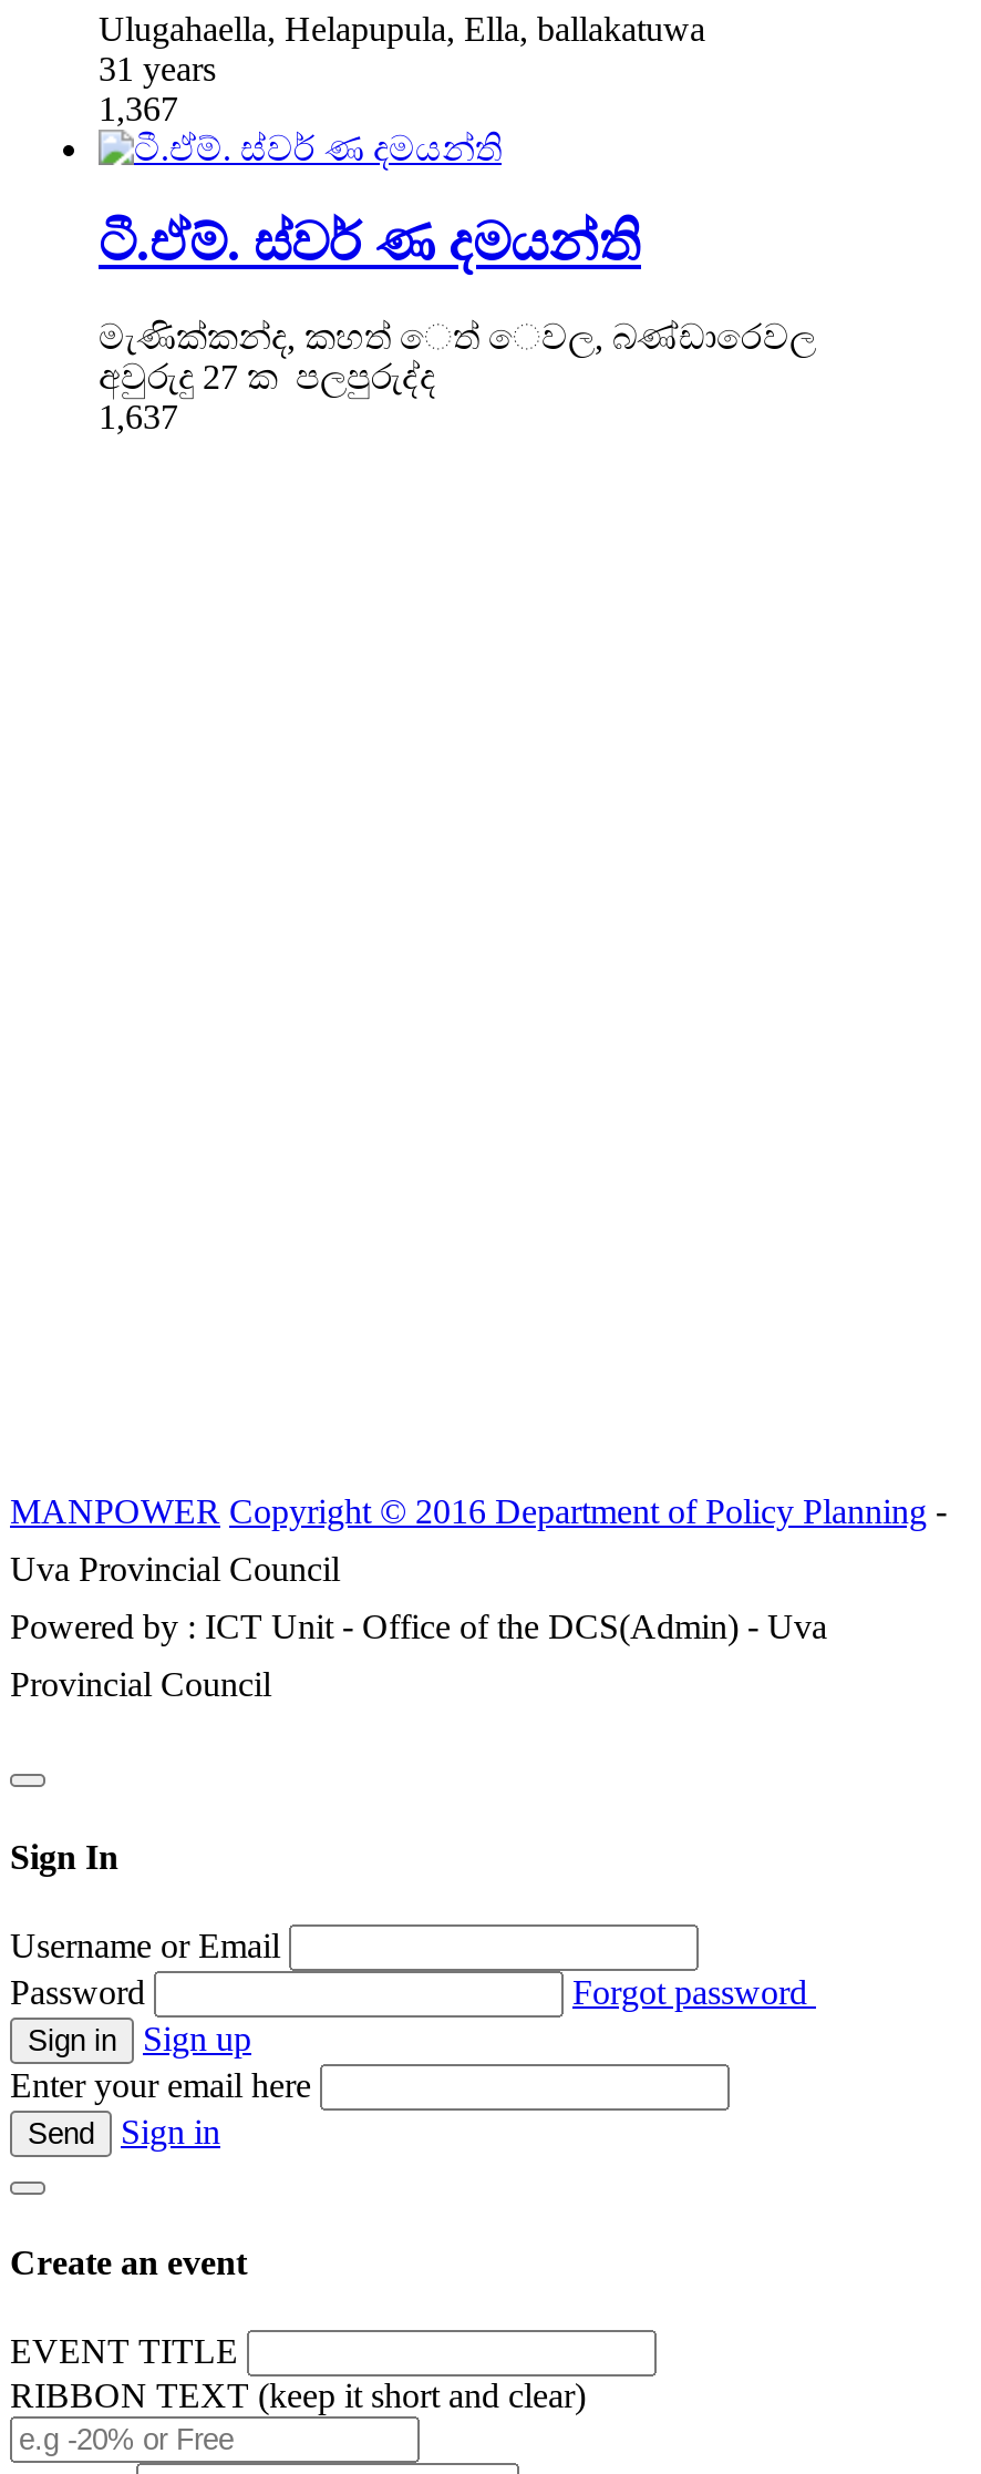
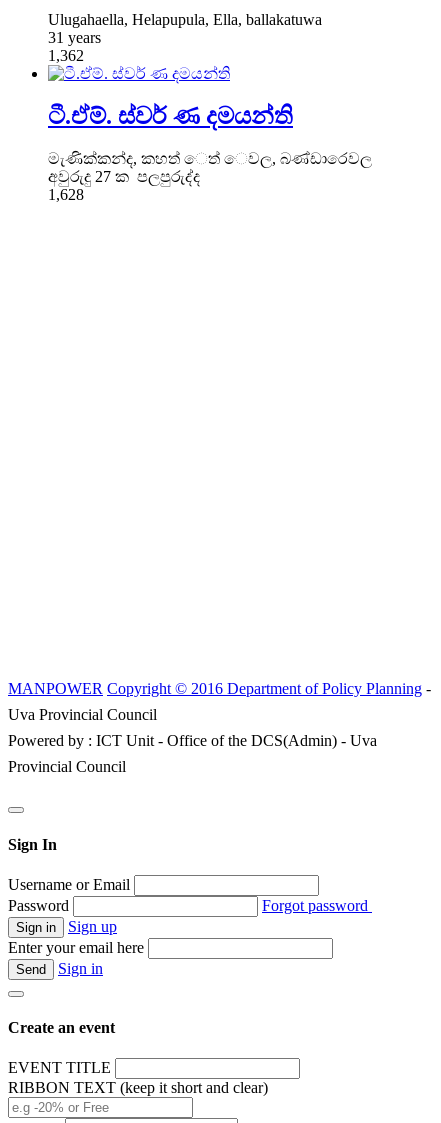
[99,91,178,128] 1,367 -> [48,47,84,64] 1,362
[99,398,178,436] 1,637 -> [48,186,84,203] 1,628

